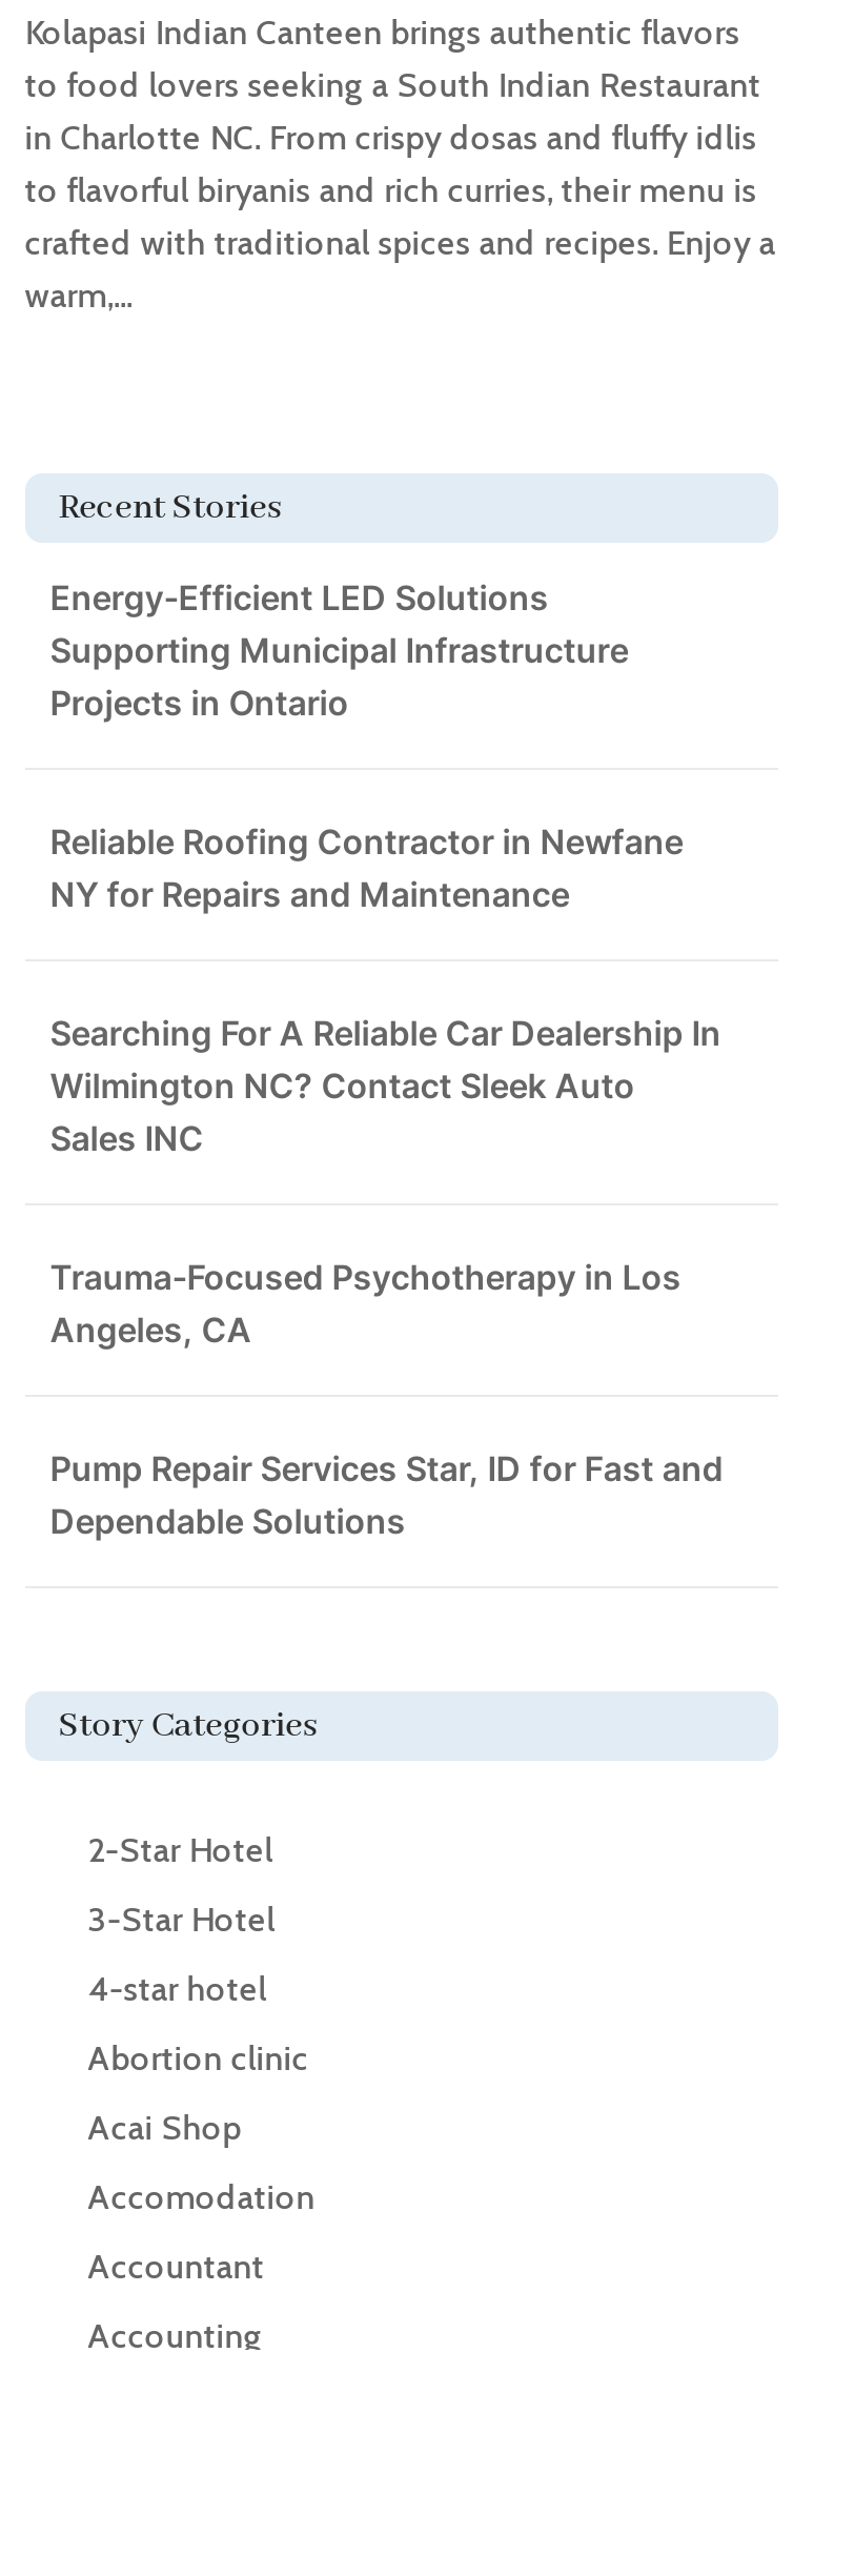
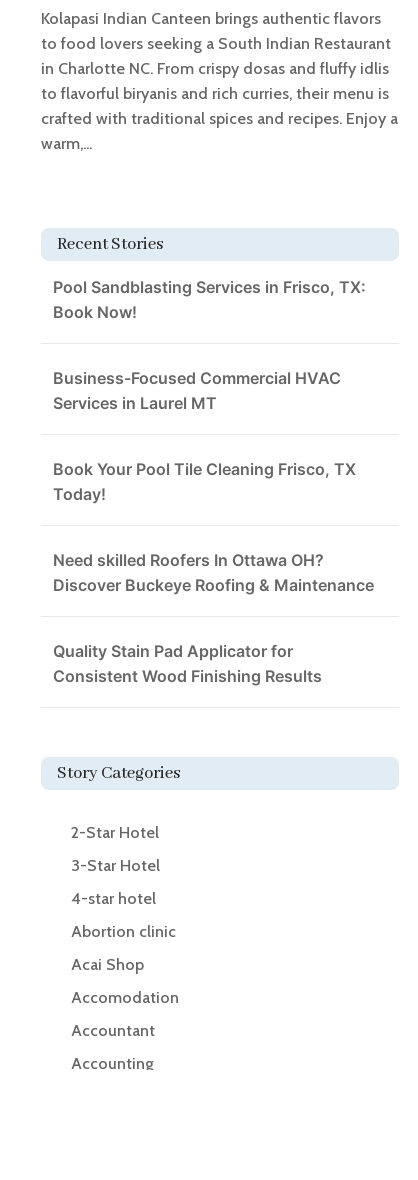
[50,577,629,724] Energy-Efficient LED Solutions | Supporting Municipal Infrastructure | Projects in Ontario -> [53,277,366,322] Pool Sandblasting Services in Frisco, TX: | Book Now!
[50,821,683,915] Reliable Roofing Contractor in Newfane | NY for Repairs and Maintenance -> [53,368,341,413] Business-Focused Commercial HVAC | Services in Laurel MT
[50,1012,721,1159] Searching For A Reliable Car Dealership In | Wilmington NC? Contact Sleek Auto | Sales INC -> [53,459,356,504] Book Your Pool Tile Cleaning Frisco, TX | Today!
[50,1256,681,1351] Trauma-Focused Psychotherapy in Los | Angeles, CA -> [53,550,374,595] Need skilled Roofers In Ottawa OH? | Discover Buckeye Roofing & Maintenance
[50,1448,723,1542] Pump Repair Services Star, ID for Fast and | Dependable Solutions -> [53,641,322,686] Quality Stain Pad Applicator for | Consistent Wood Finishing Results

